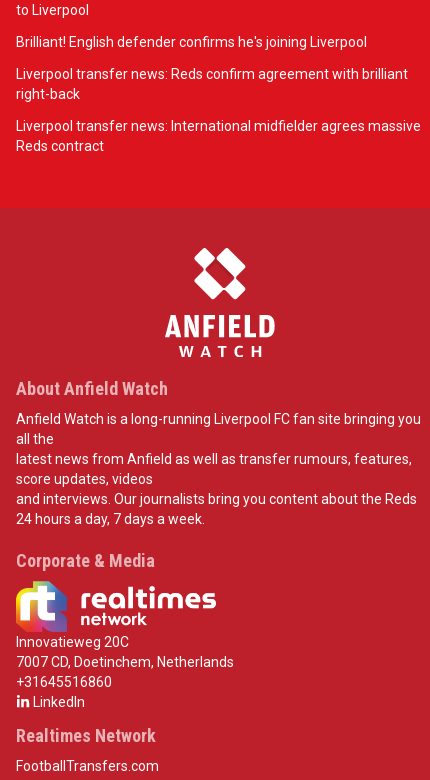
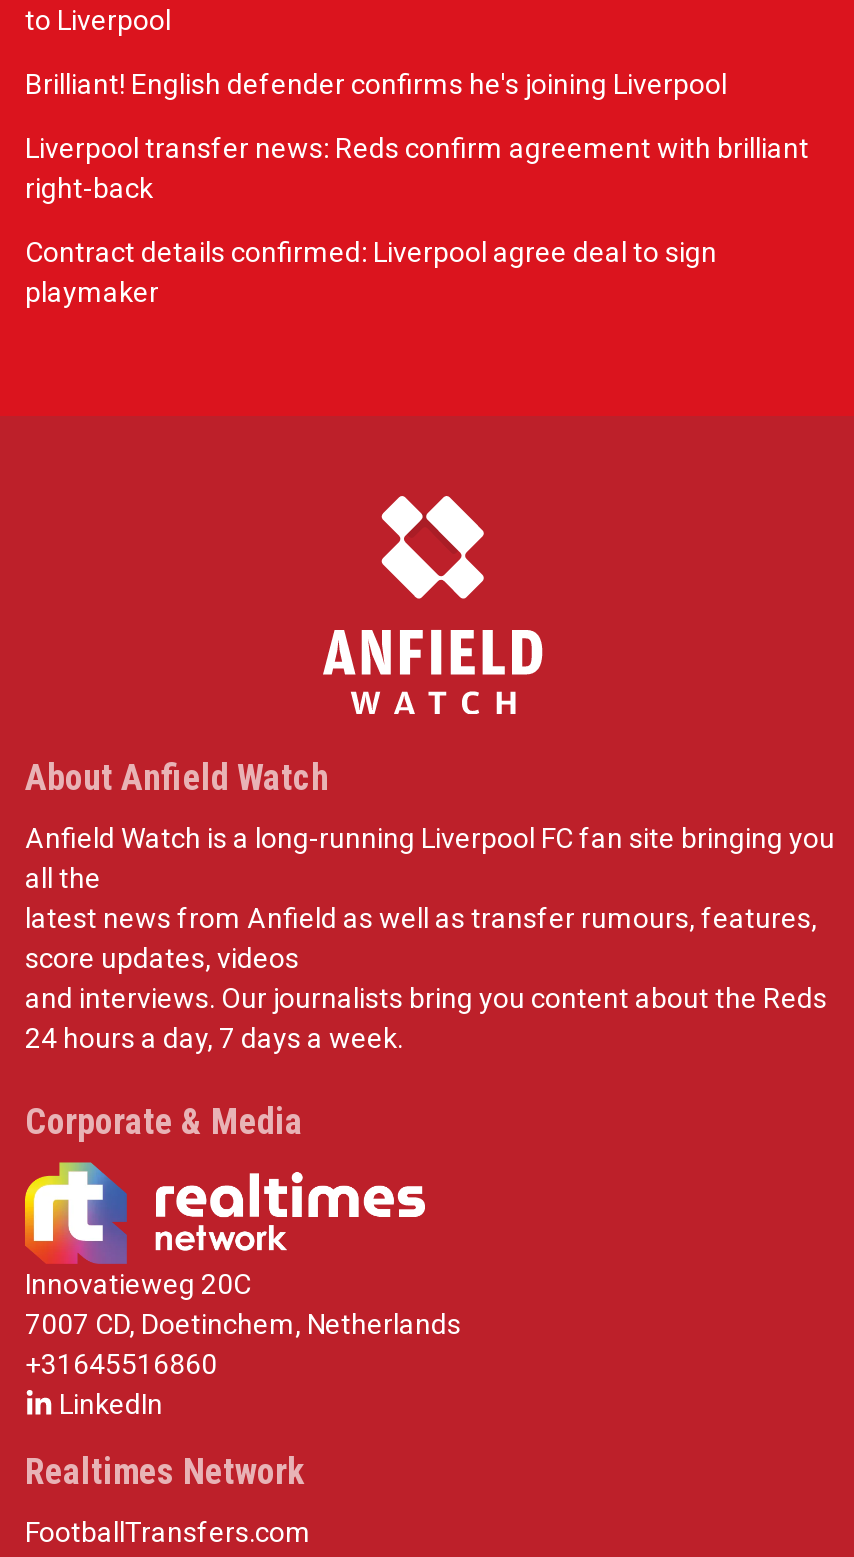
[16,118,421,154] Liverpool transfer news: International midfielder agrees massive | Reds contract -> [25,236,717,308] Contract details confirmed: Liverpool agree deal to sign | playmaker

